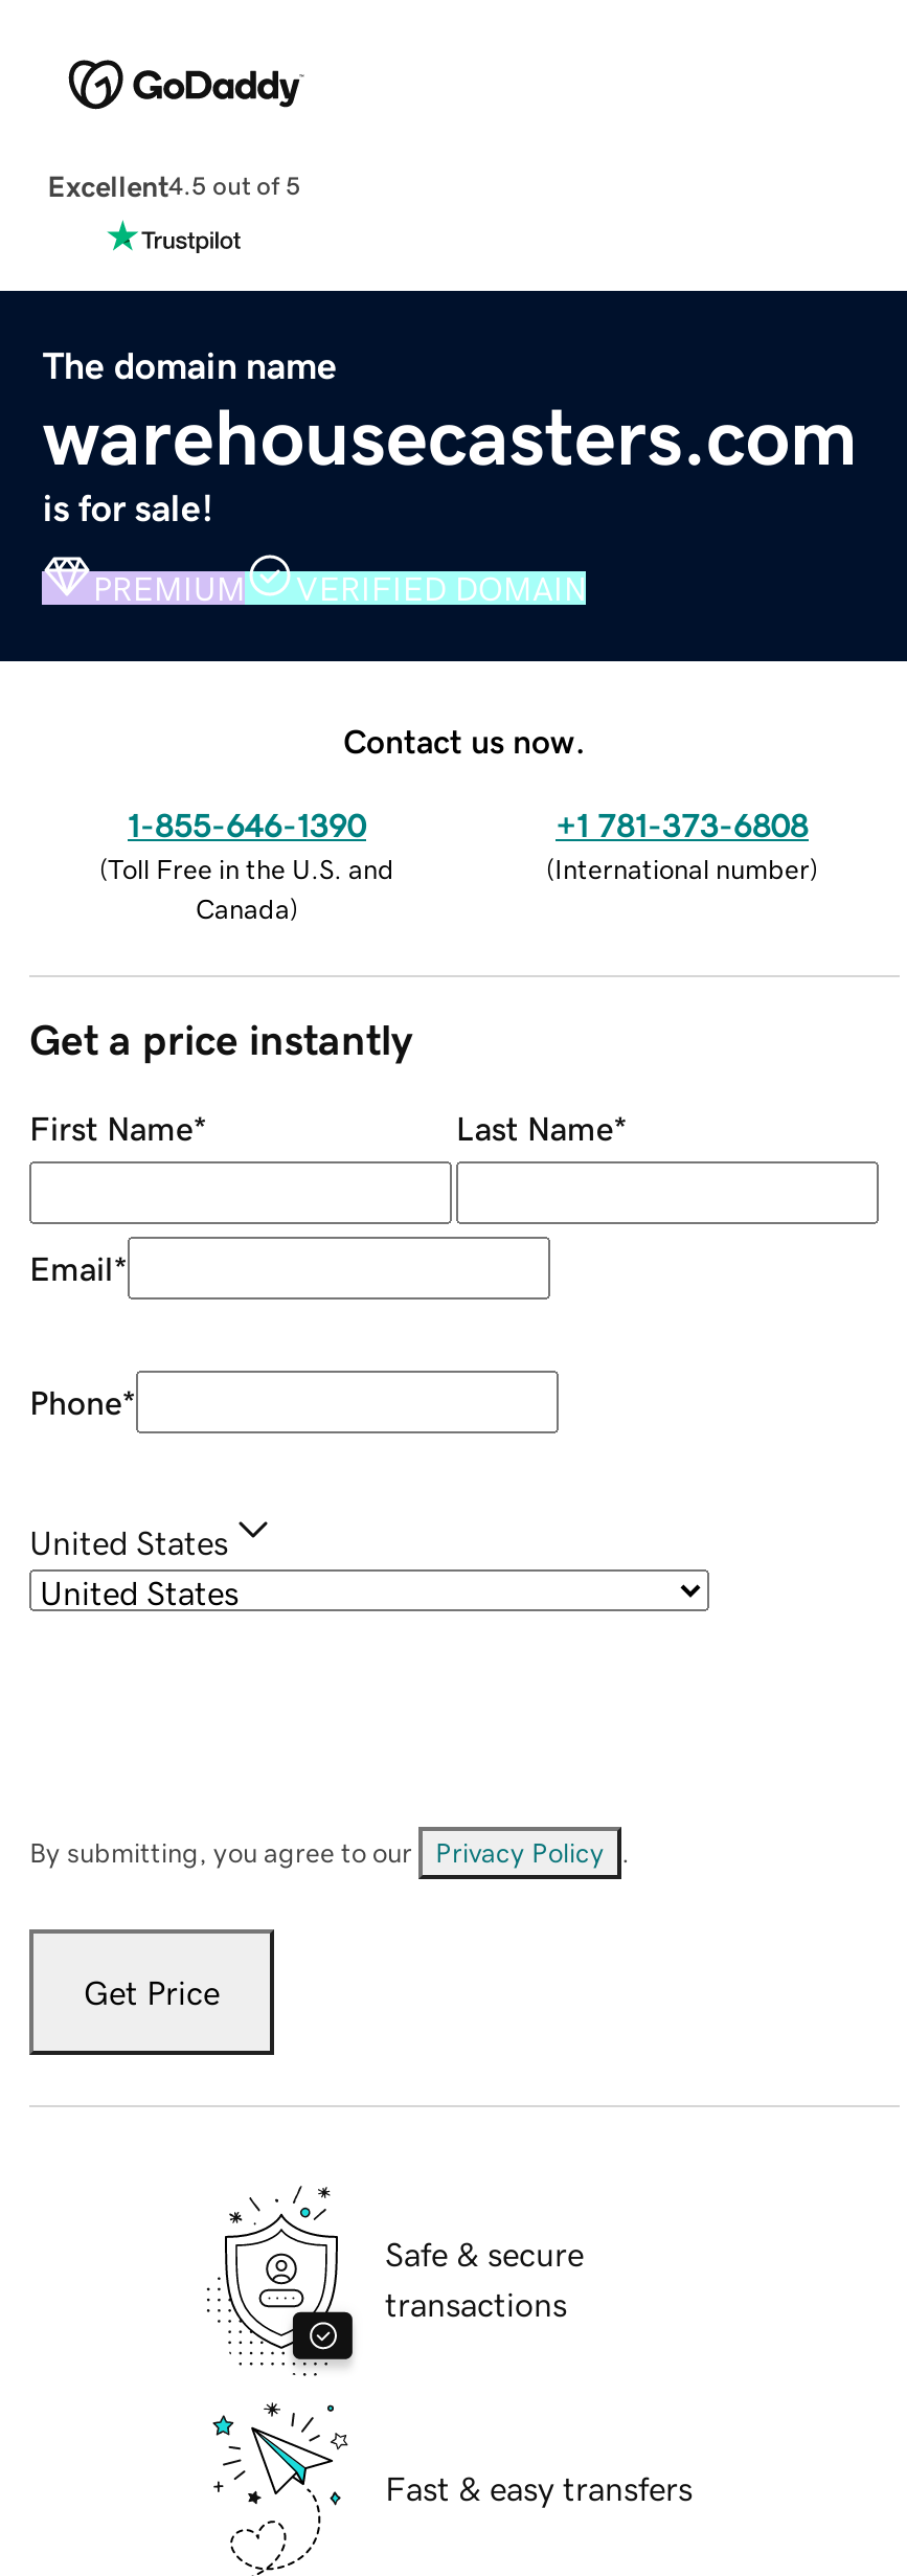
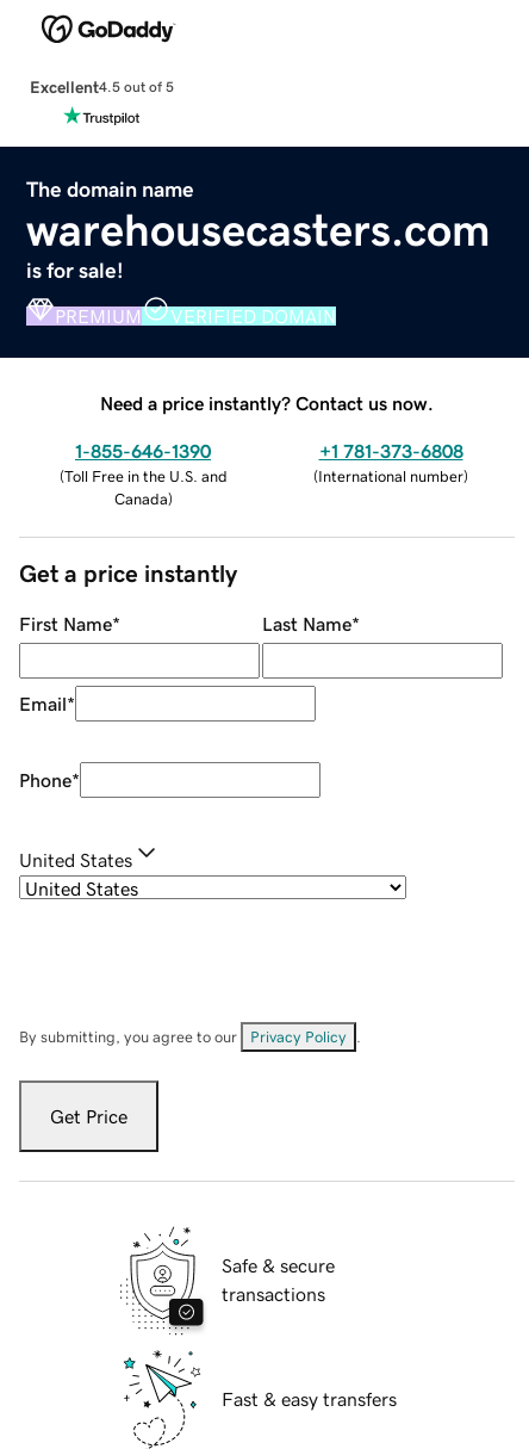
[343,723,586,757] Contact us now. -> [100,393,434,412] Need a price instantly? Contact us now.

